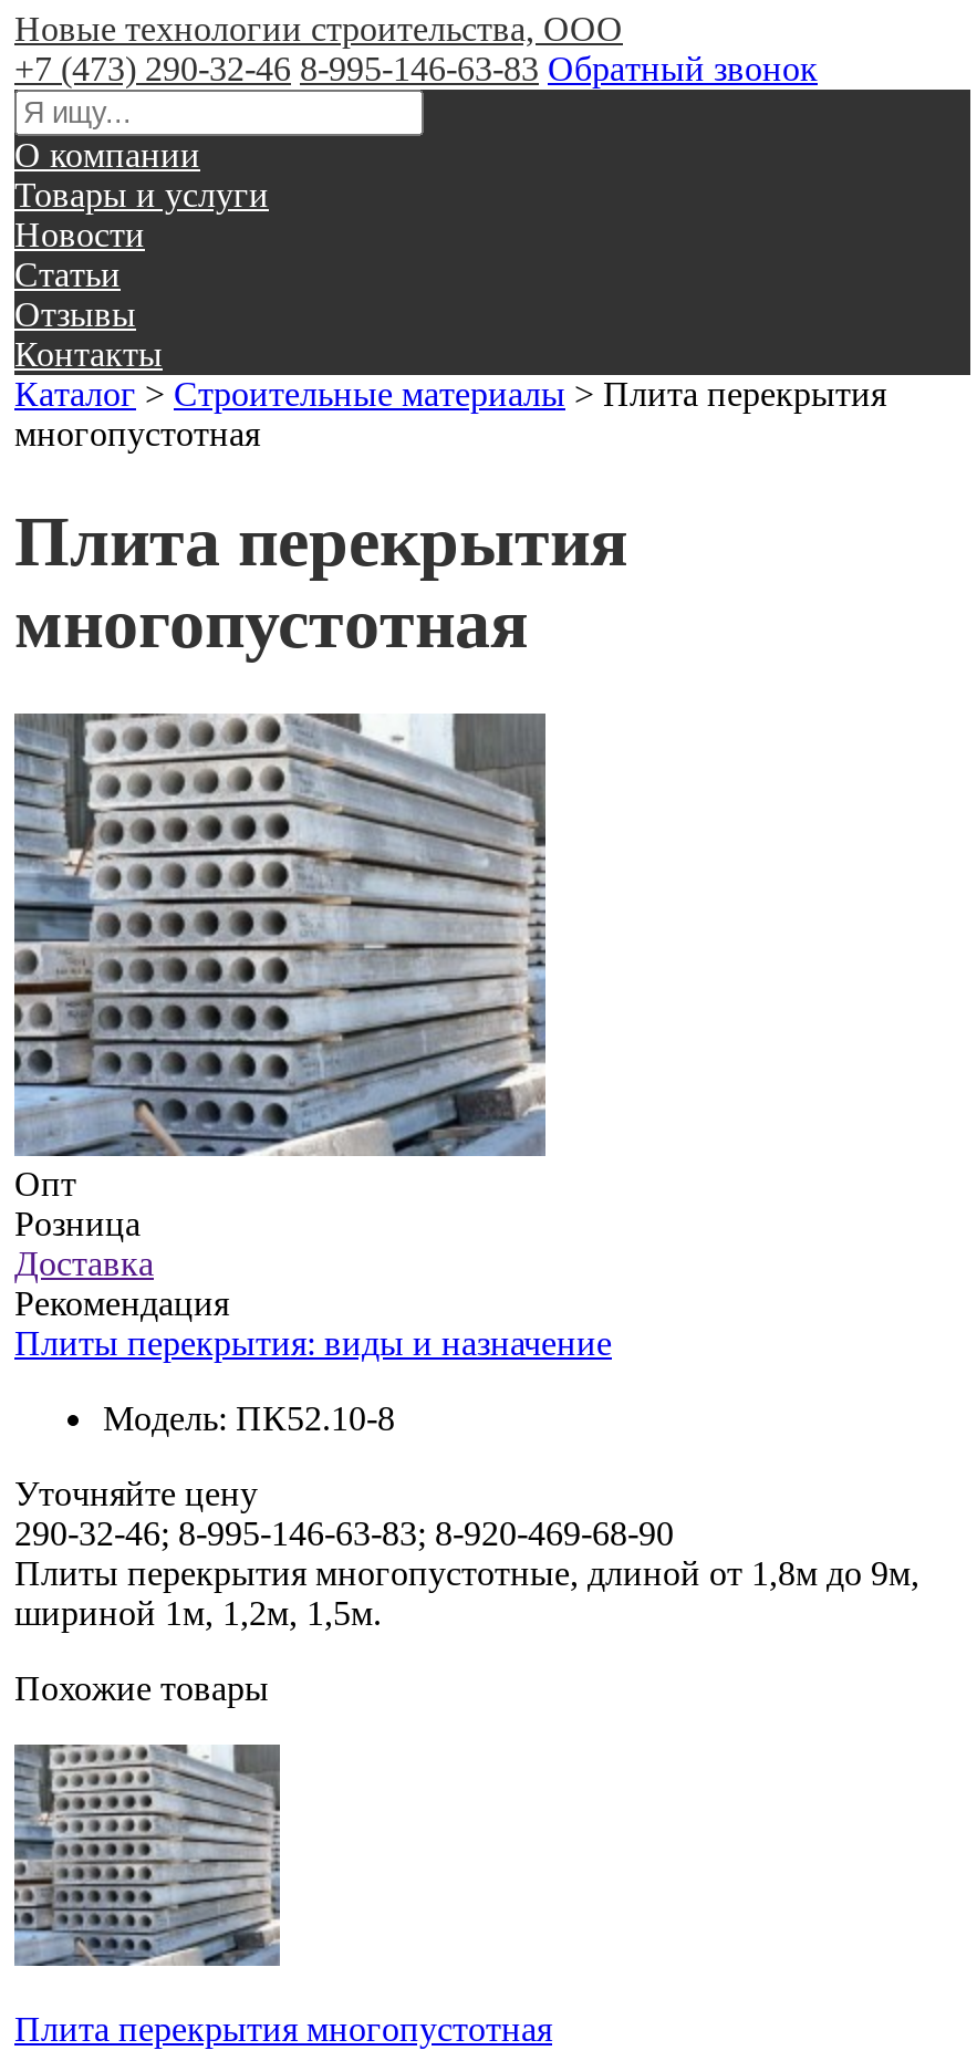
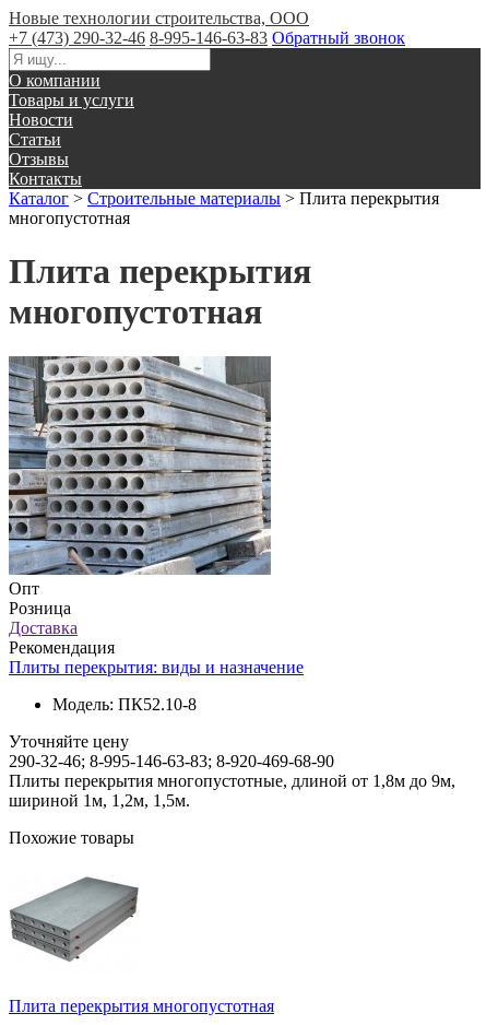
[12,1742,282,1968] [image] -> [9,865,140,975] [image]

